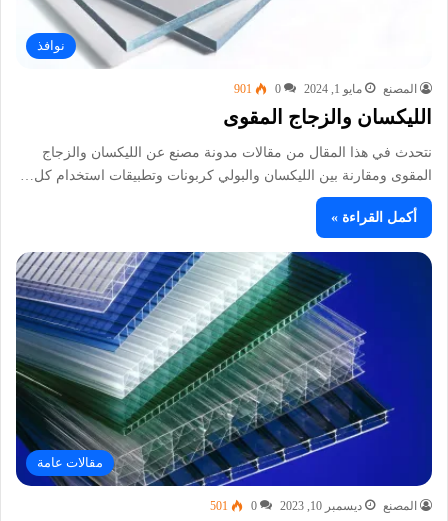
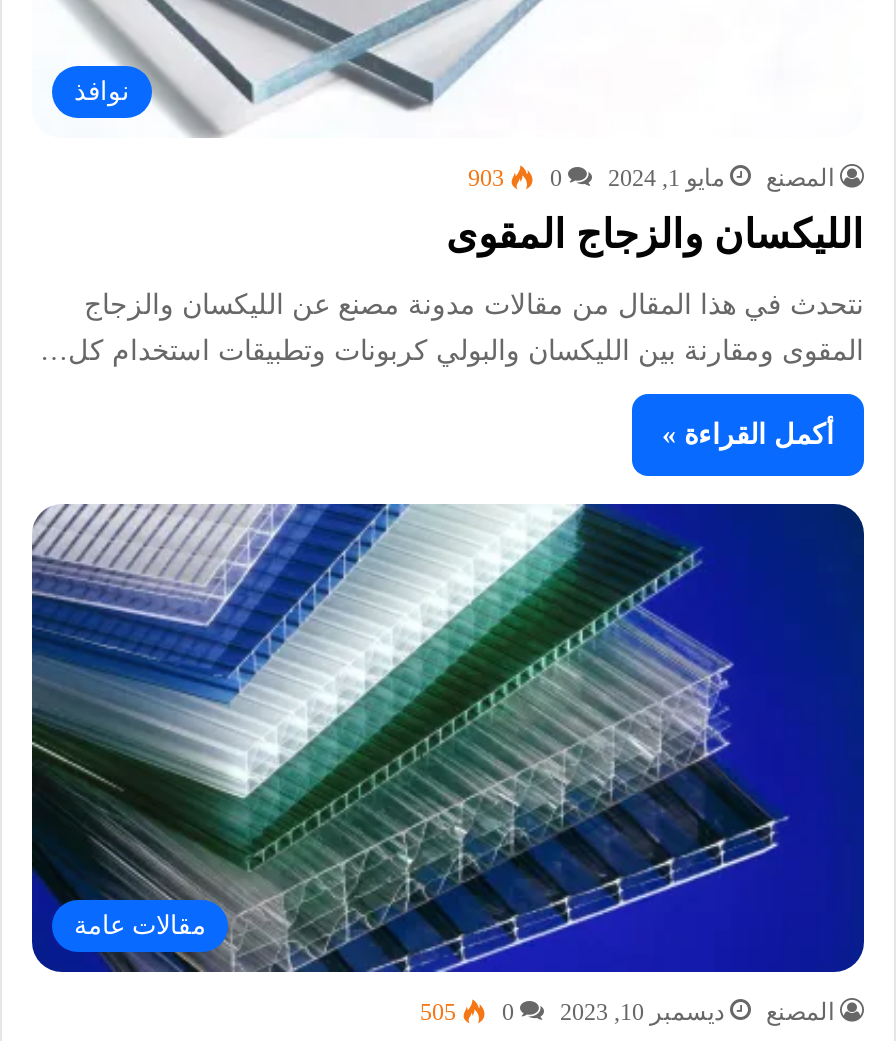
[234,82,281,96] 901 0 -> [468,163,562,191] 903 0
[210,499,257,513] 501 0 -> [420,999,514,1027] 505 0

